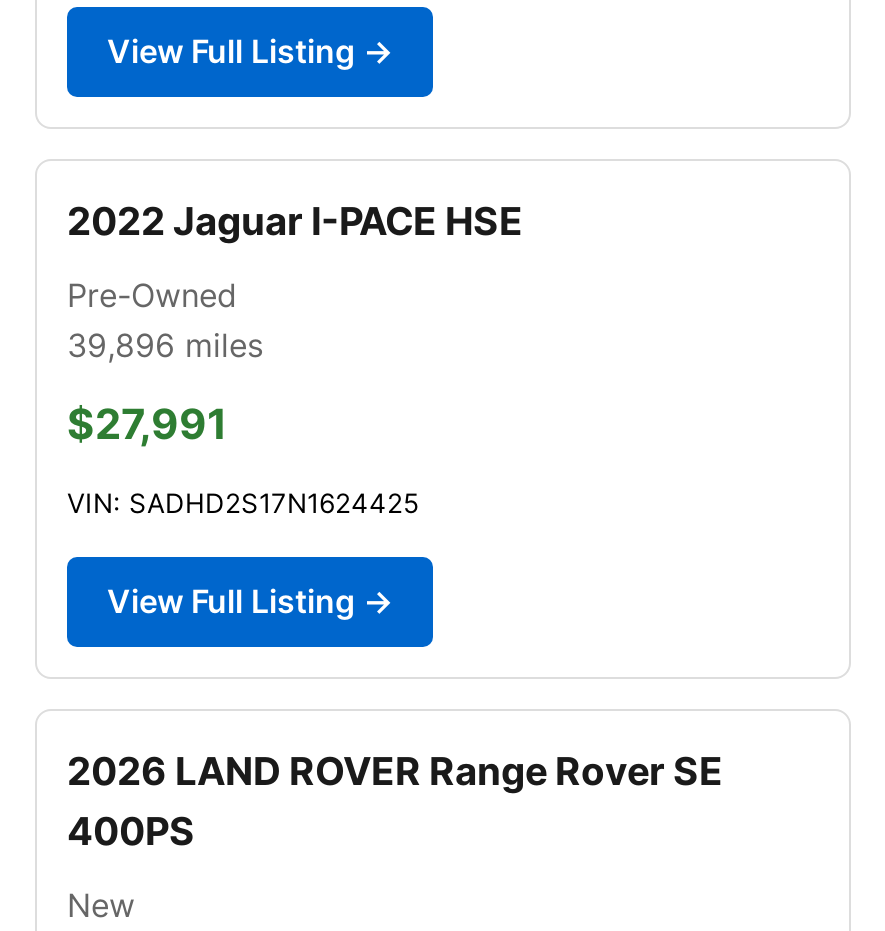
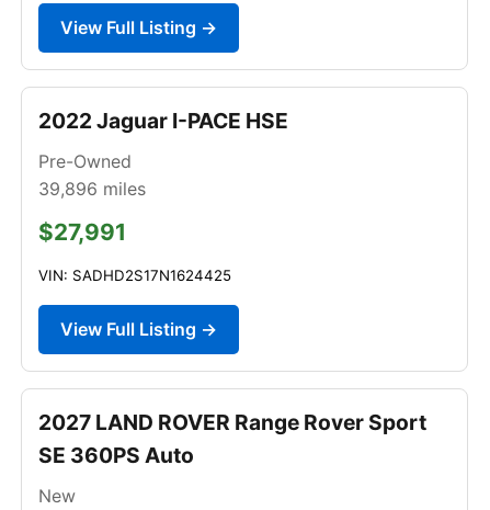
[67,747,723,855] 2026 LAND ROVER Range Rover SE | 400PS -> [38,409,426,468] 2027 LAND ROVER Range Rover Sport | SE 360PS Auto

